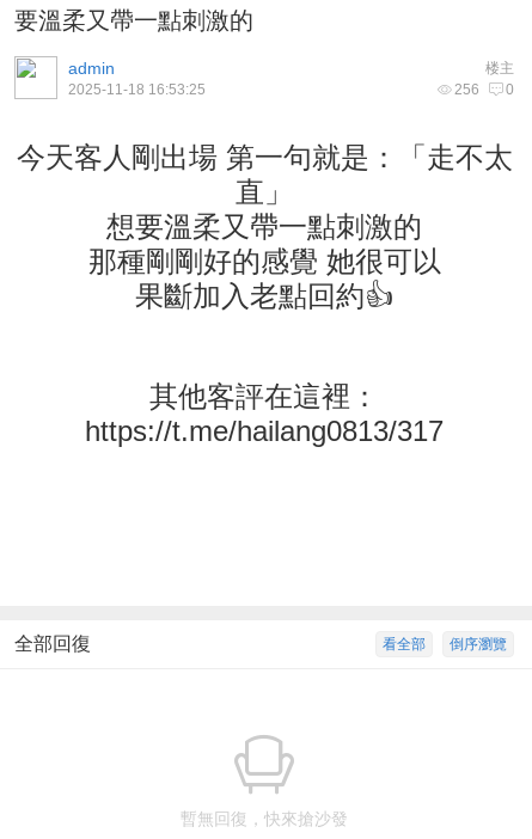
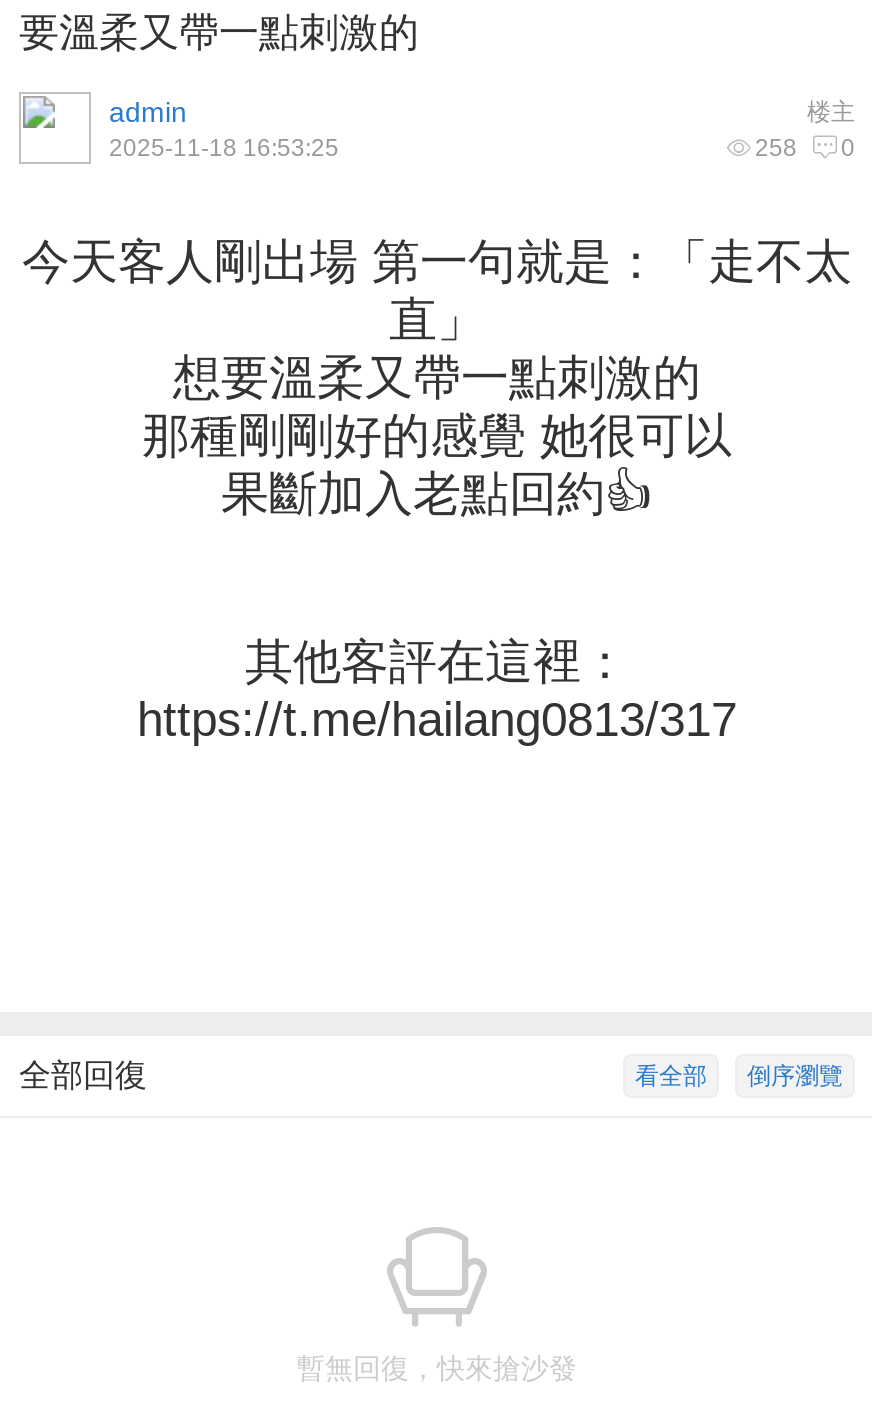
[454,81,514,98] 256 0 -> [755,134,855,162] 258 0

